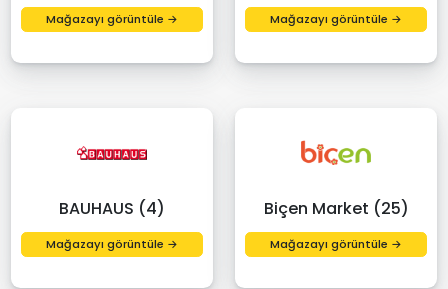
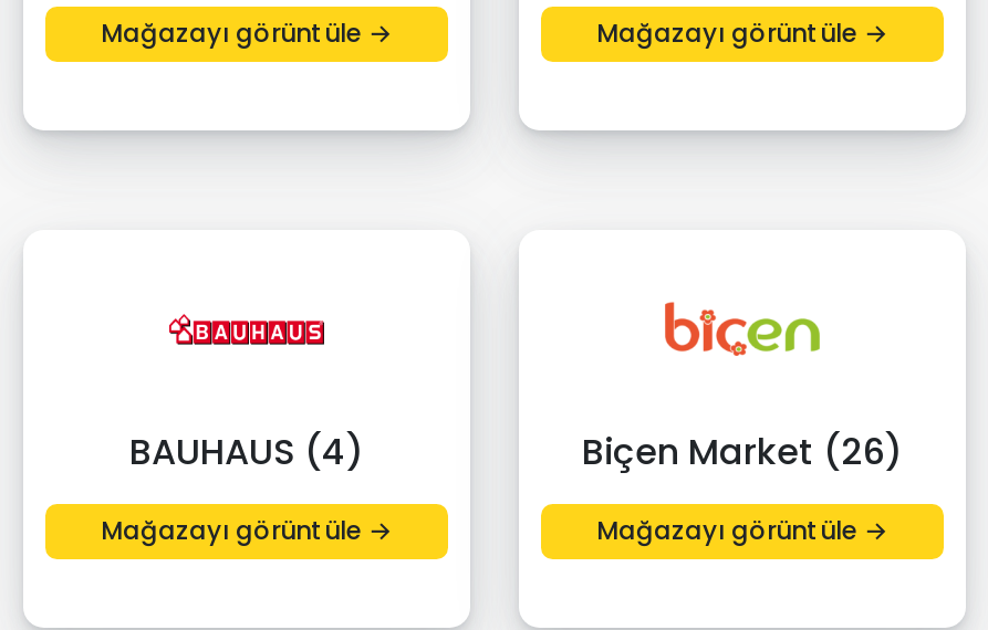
[263,197,408,220] Biçen Market (25) -> [582,426,903,477] Biçen Market (26)

